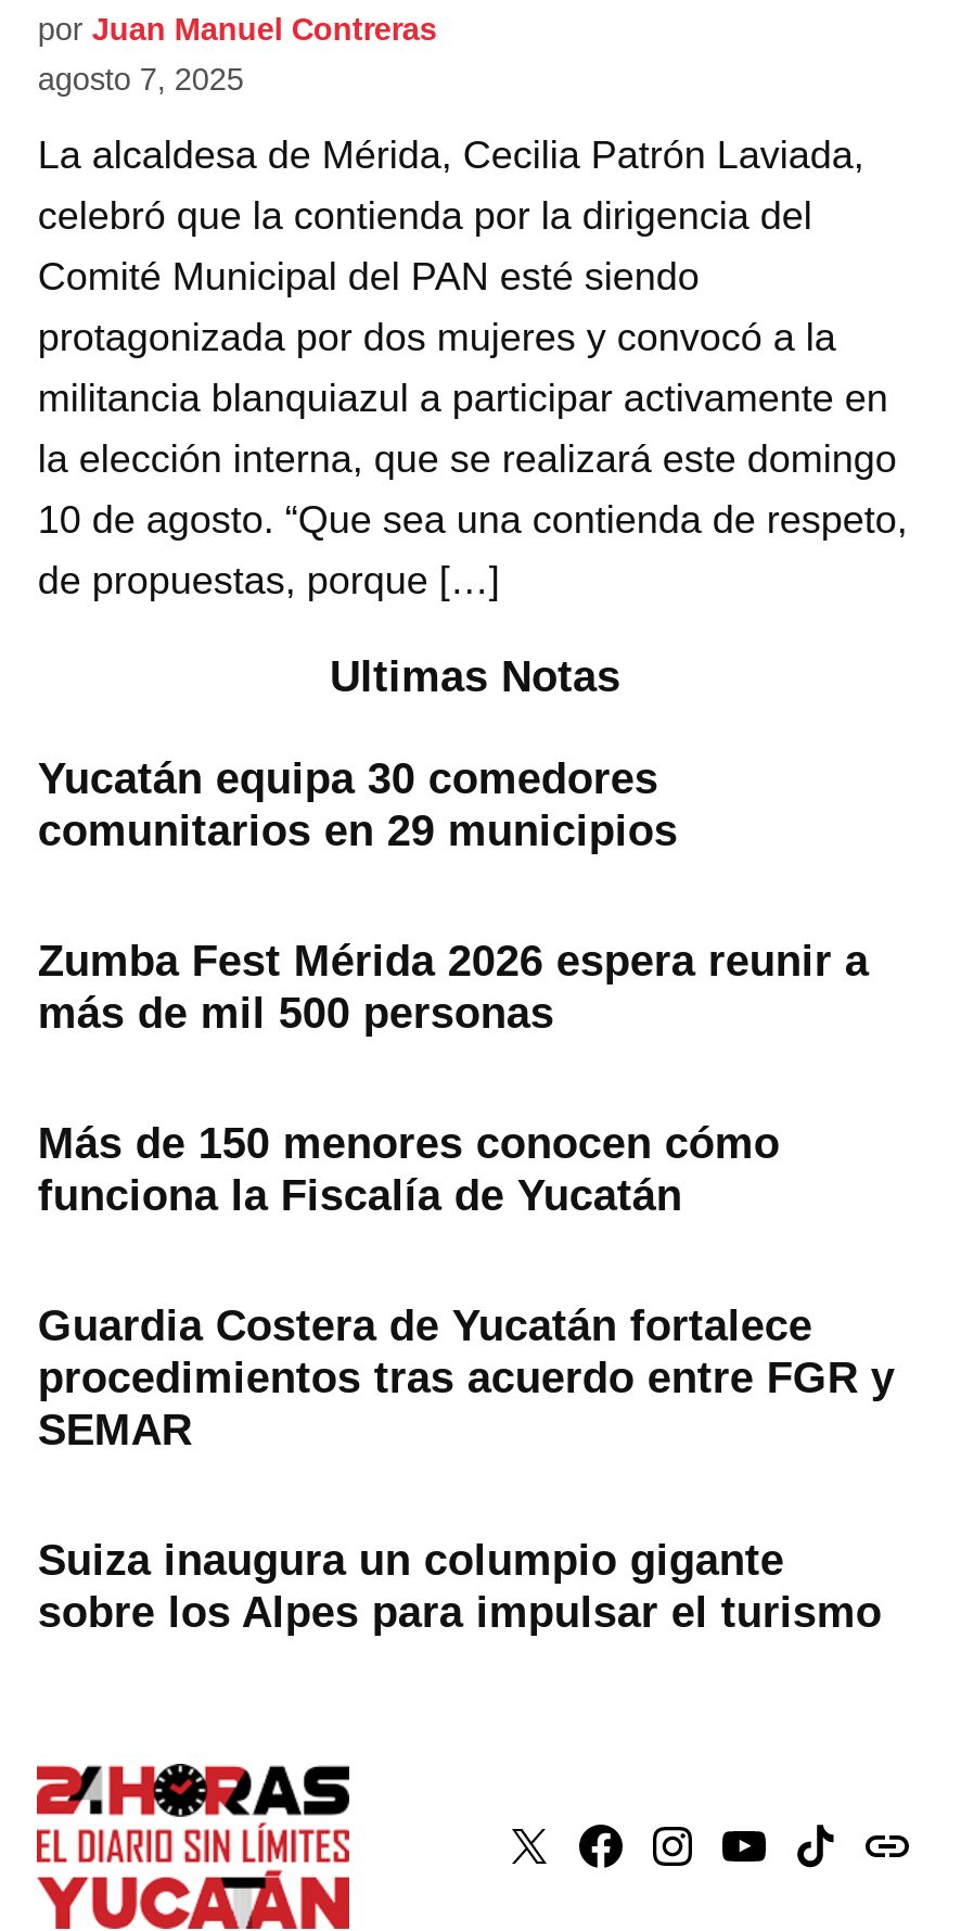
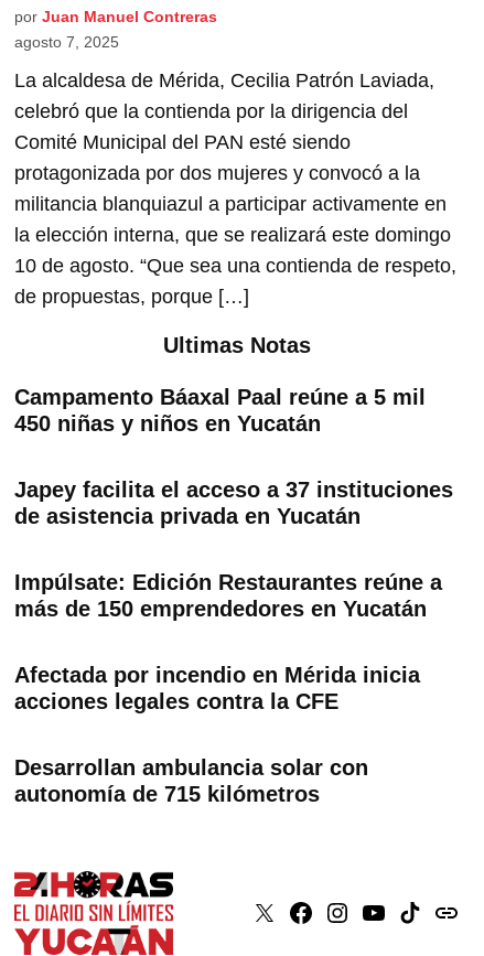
[38,754,678,854] Yucatán equipa 30 comedores | comunitarios en 29 municipios -> [15,385,426,435] Campamento Báaxal Paal reúne a 5 mil | 450 niñas y niños en Yucatán
[38,937,869,1036] Zumba Fest Mérida 2026 espera reunir a | más de mil 500 personas -> [15,477,454,528] Japey facilita el acceso a 37 instituciones | de asistencia privada en Yucatán
[38,1119,780,1219] Más de 150 menores conocen cómo | funciona la Fiscalía de Yucatán -> [15,570,443,621] Impúlsate: Edición Restaurantes reúne a | más de 150 emprendedores en Yucatán
[38,1301,895,1453] Guardia Costera de Yucatán fortalece | procedimientos tras acuerdo entre FGR y | SEMAR -> [15,663,420,713] Afectada por incendio en Mérida inicia | acciones legales contra la CFE
[38,1536,882,1636] Suiza inaugura un columpio gigante | sobre los Alpes para impulsar el turismo -> [15,755,369,806] Desarrollan ambulancia solar con | autonomía de 715 kilómetros

